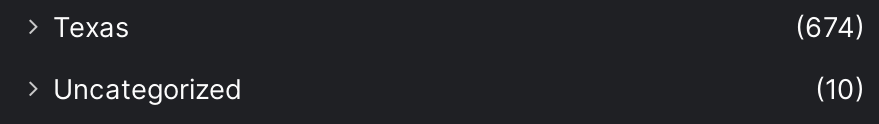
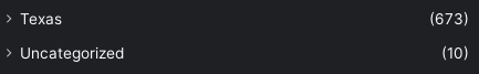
[795,11,865,43] (674) -> [429,10,469,28] (673)

